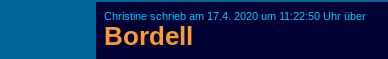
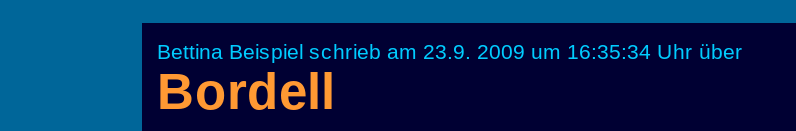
[103,10,365,22] Christine schrieb am 17.4. 2020 um 11:22:50 Uhr über -> [157,39,743,63] Bettina Beispiel schrieb am 23.9. 2009 um 16:35:34 Uhr über

